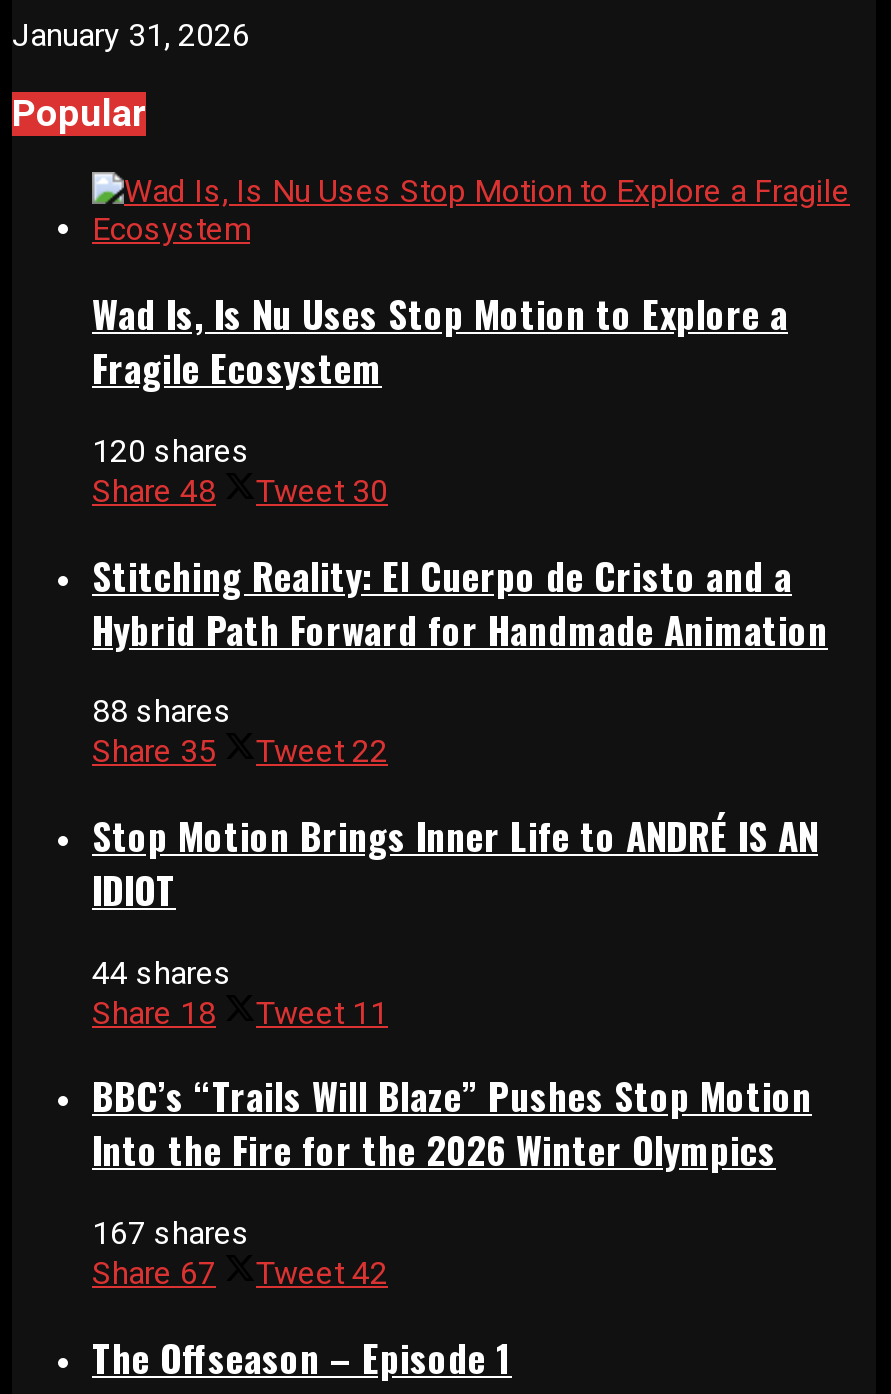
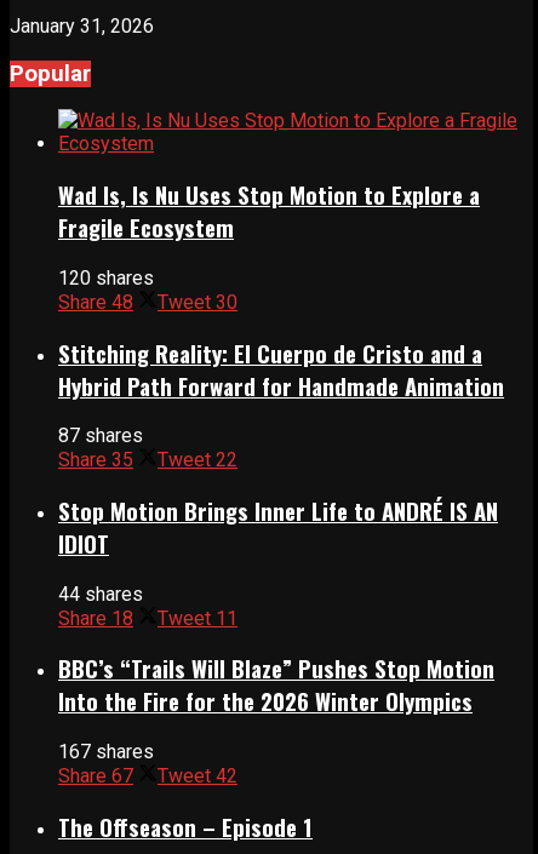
[92,693,232,731] 88 shares -> [58,424,143,447] 87 shares

